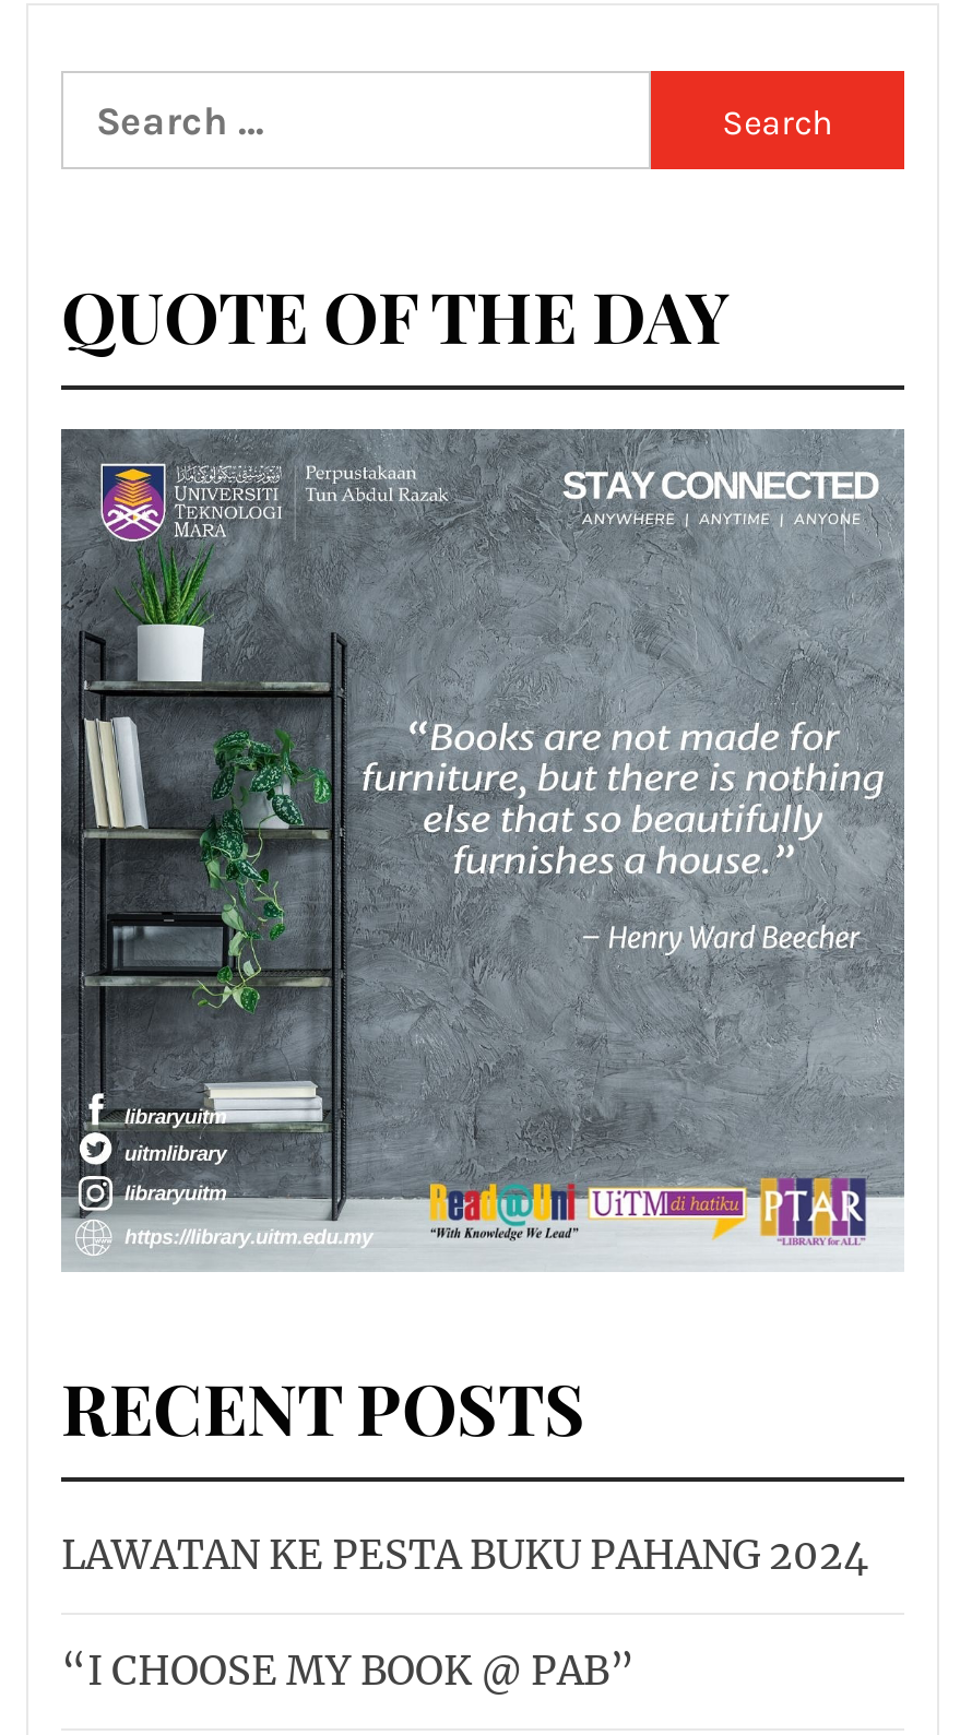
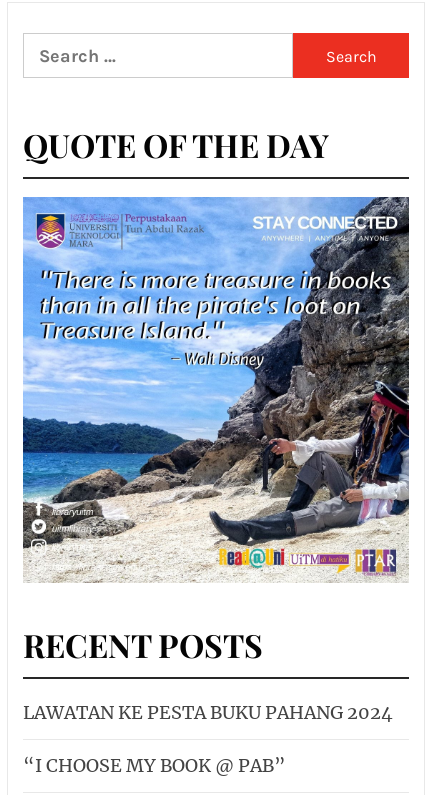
[59,427,906,1272] [image] -> [22,196,410,582] [image]

